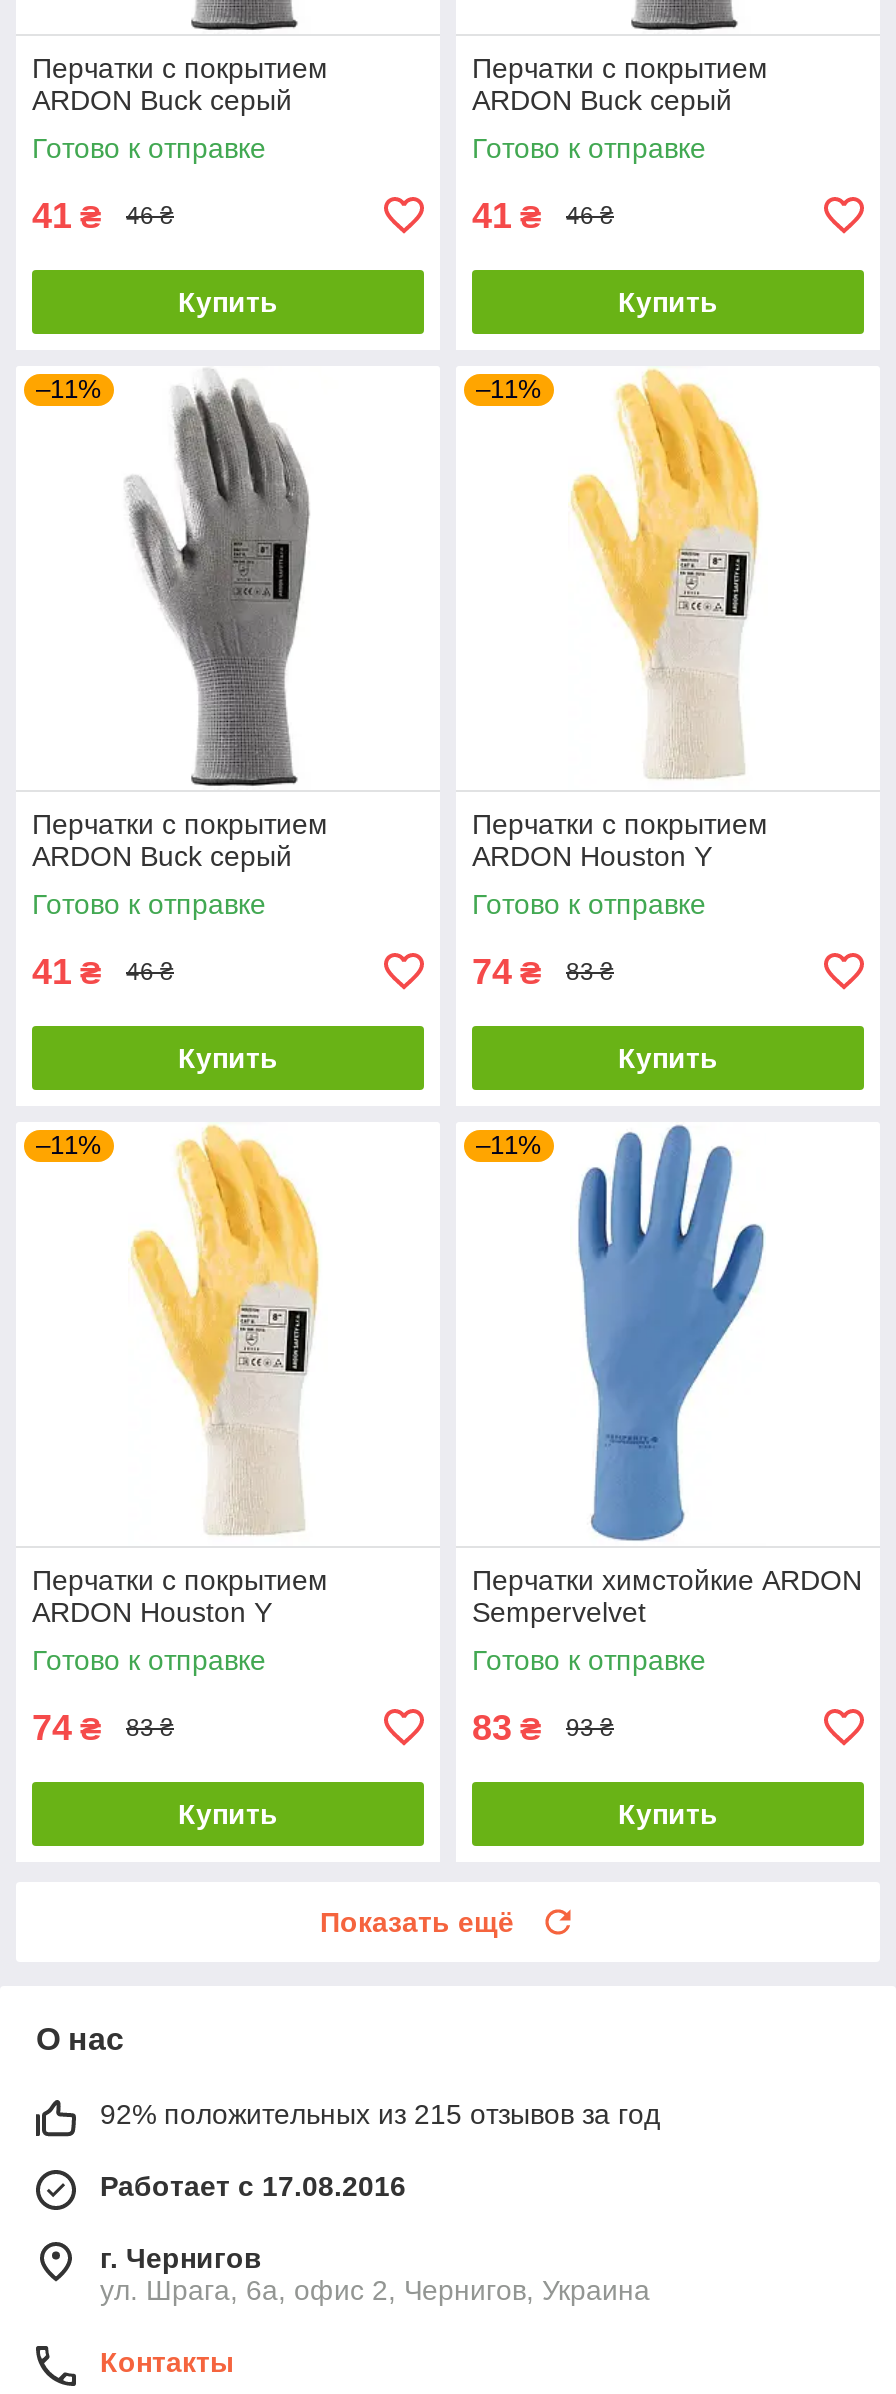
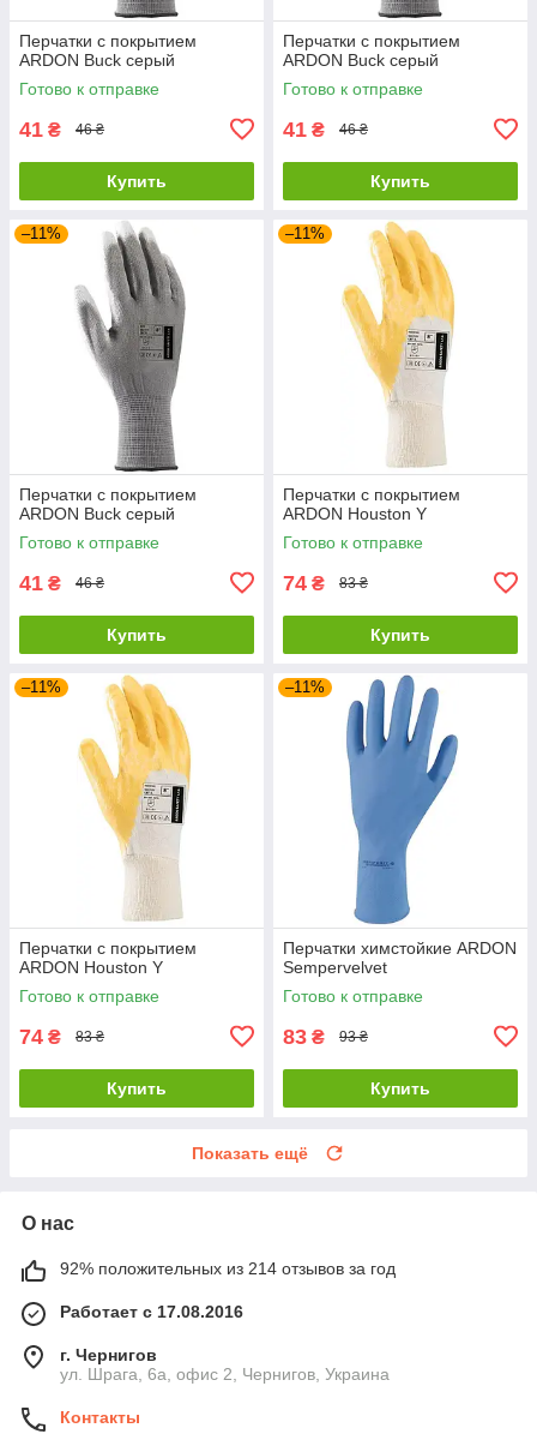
[100,2098,660,2130] 92% положительных из 215 отзывов за год -> [60,1259,396,1278] 92% положительных из 214 отзывов за год

